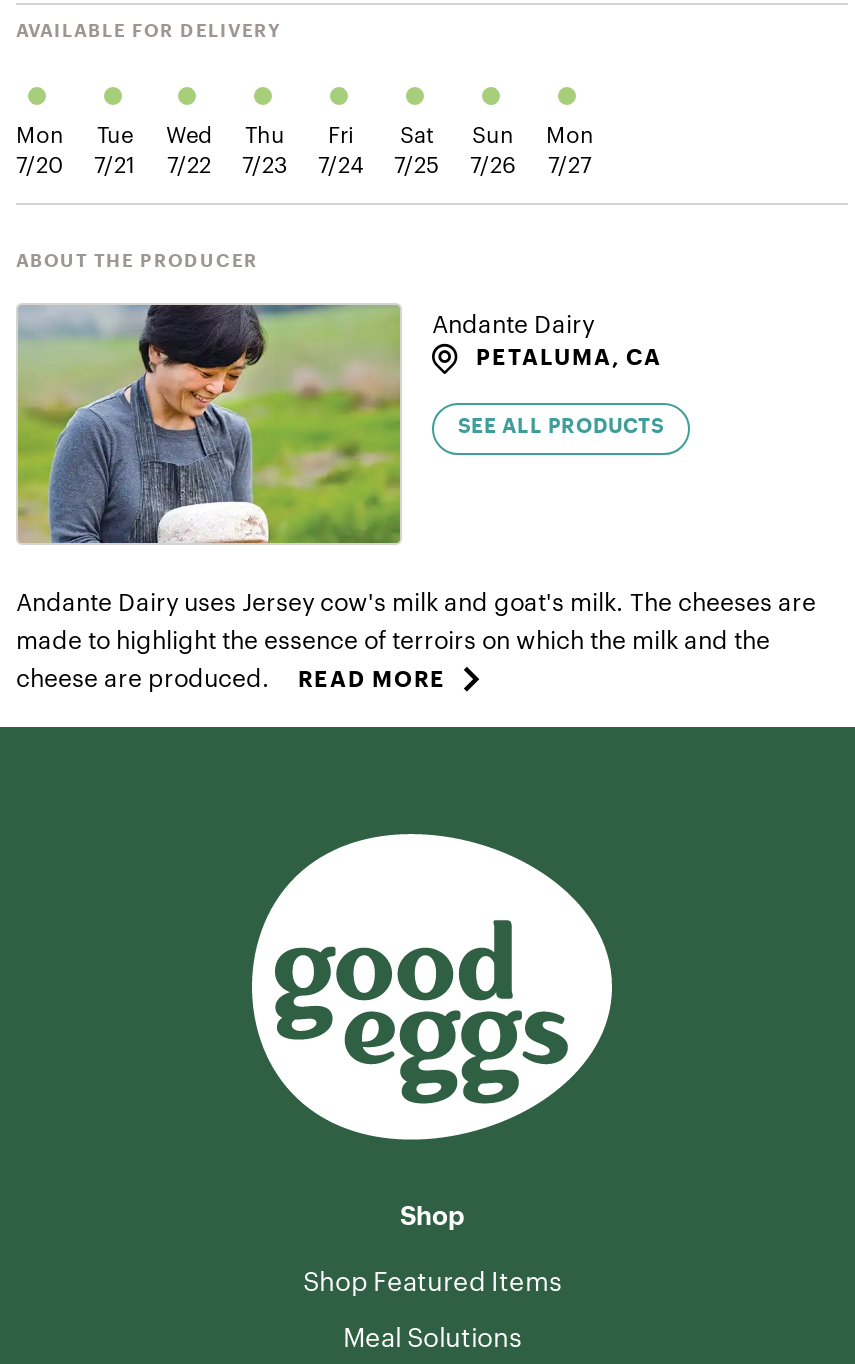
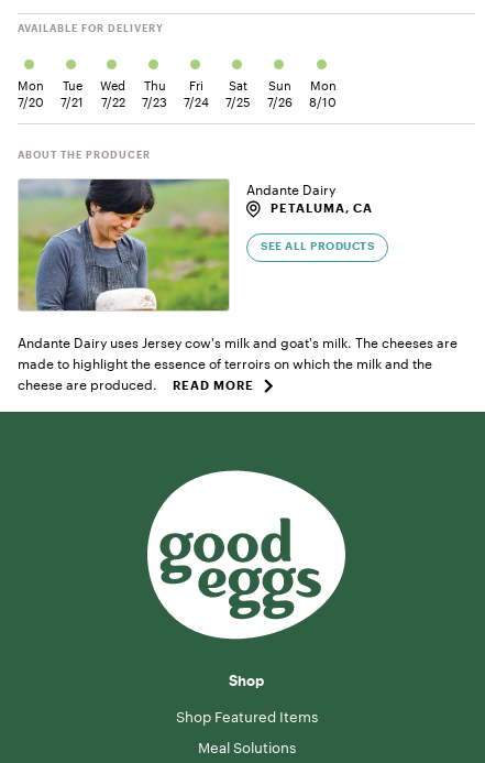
[16,147,592,179] 7/20 7/21 7/22 7/23 7/24 7/25 7/26 7/27 -> [18,92,337,110] 7/20 7/21 7/22 7/23 7/24 7/25 7/26 8/10

